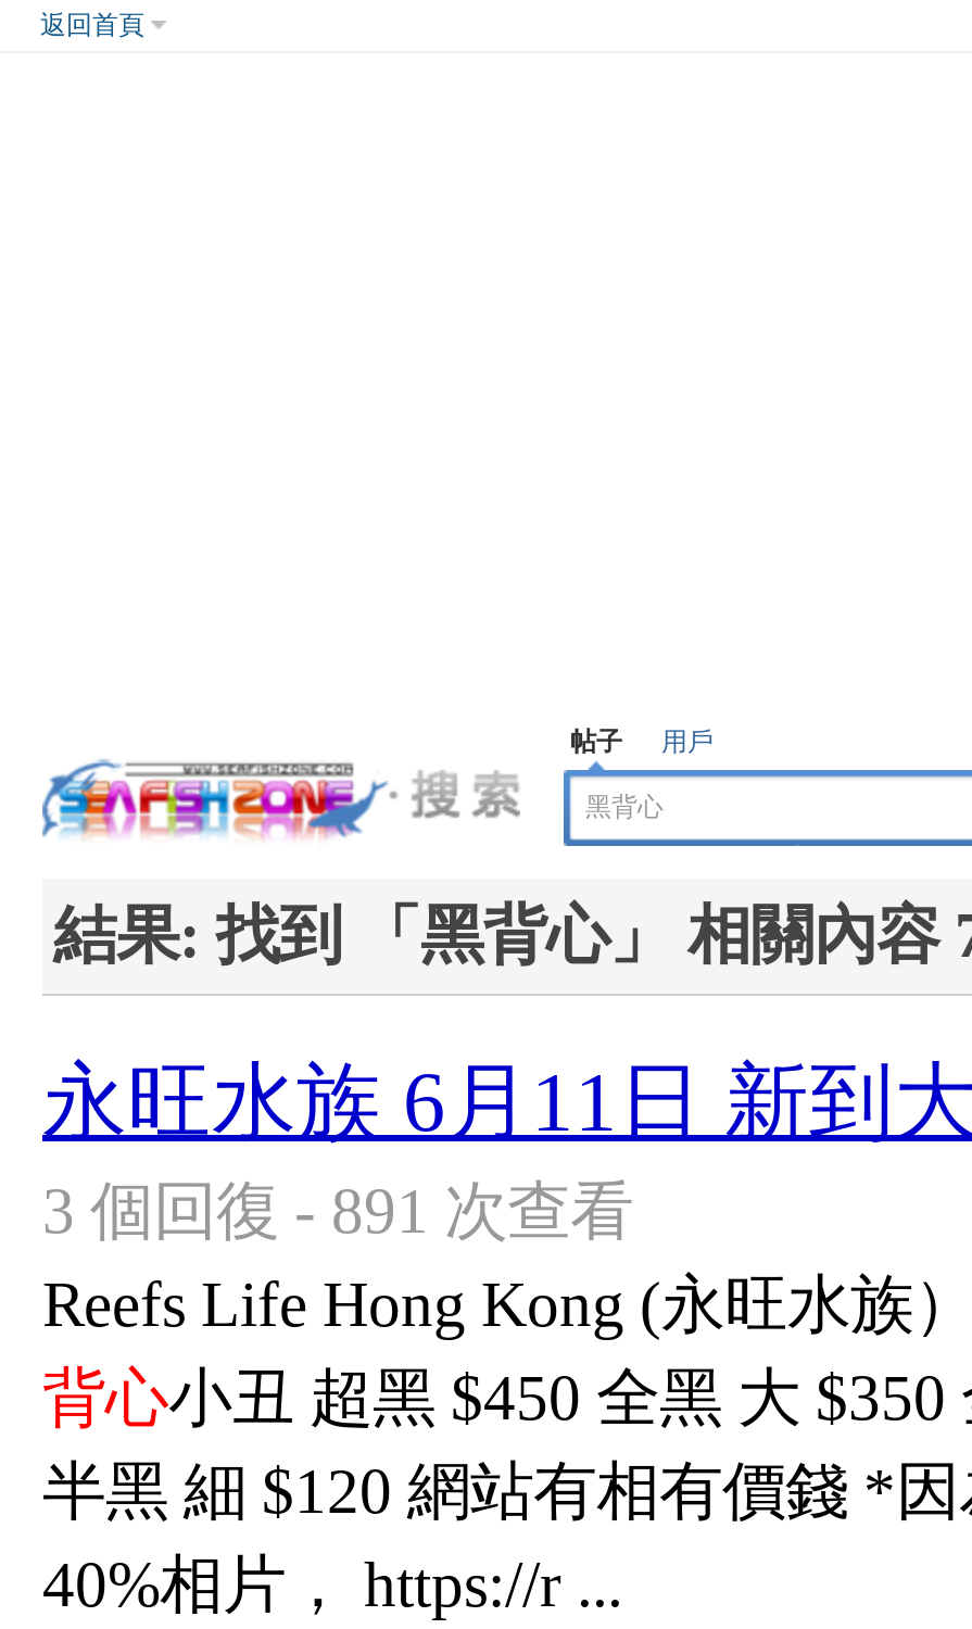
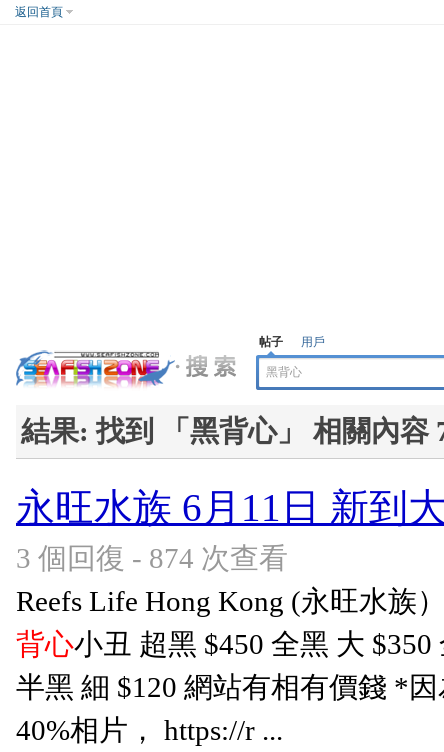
[42,1176,633,1246] 3 個回復 - 891 次查看 -> [16,542,288,574] 3 個回復 - 874 次查看

